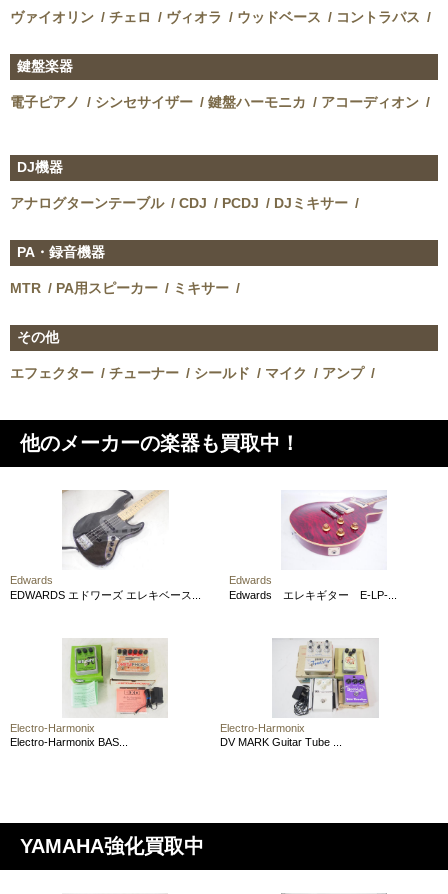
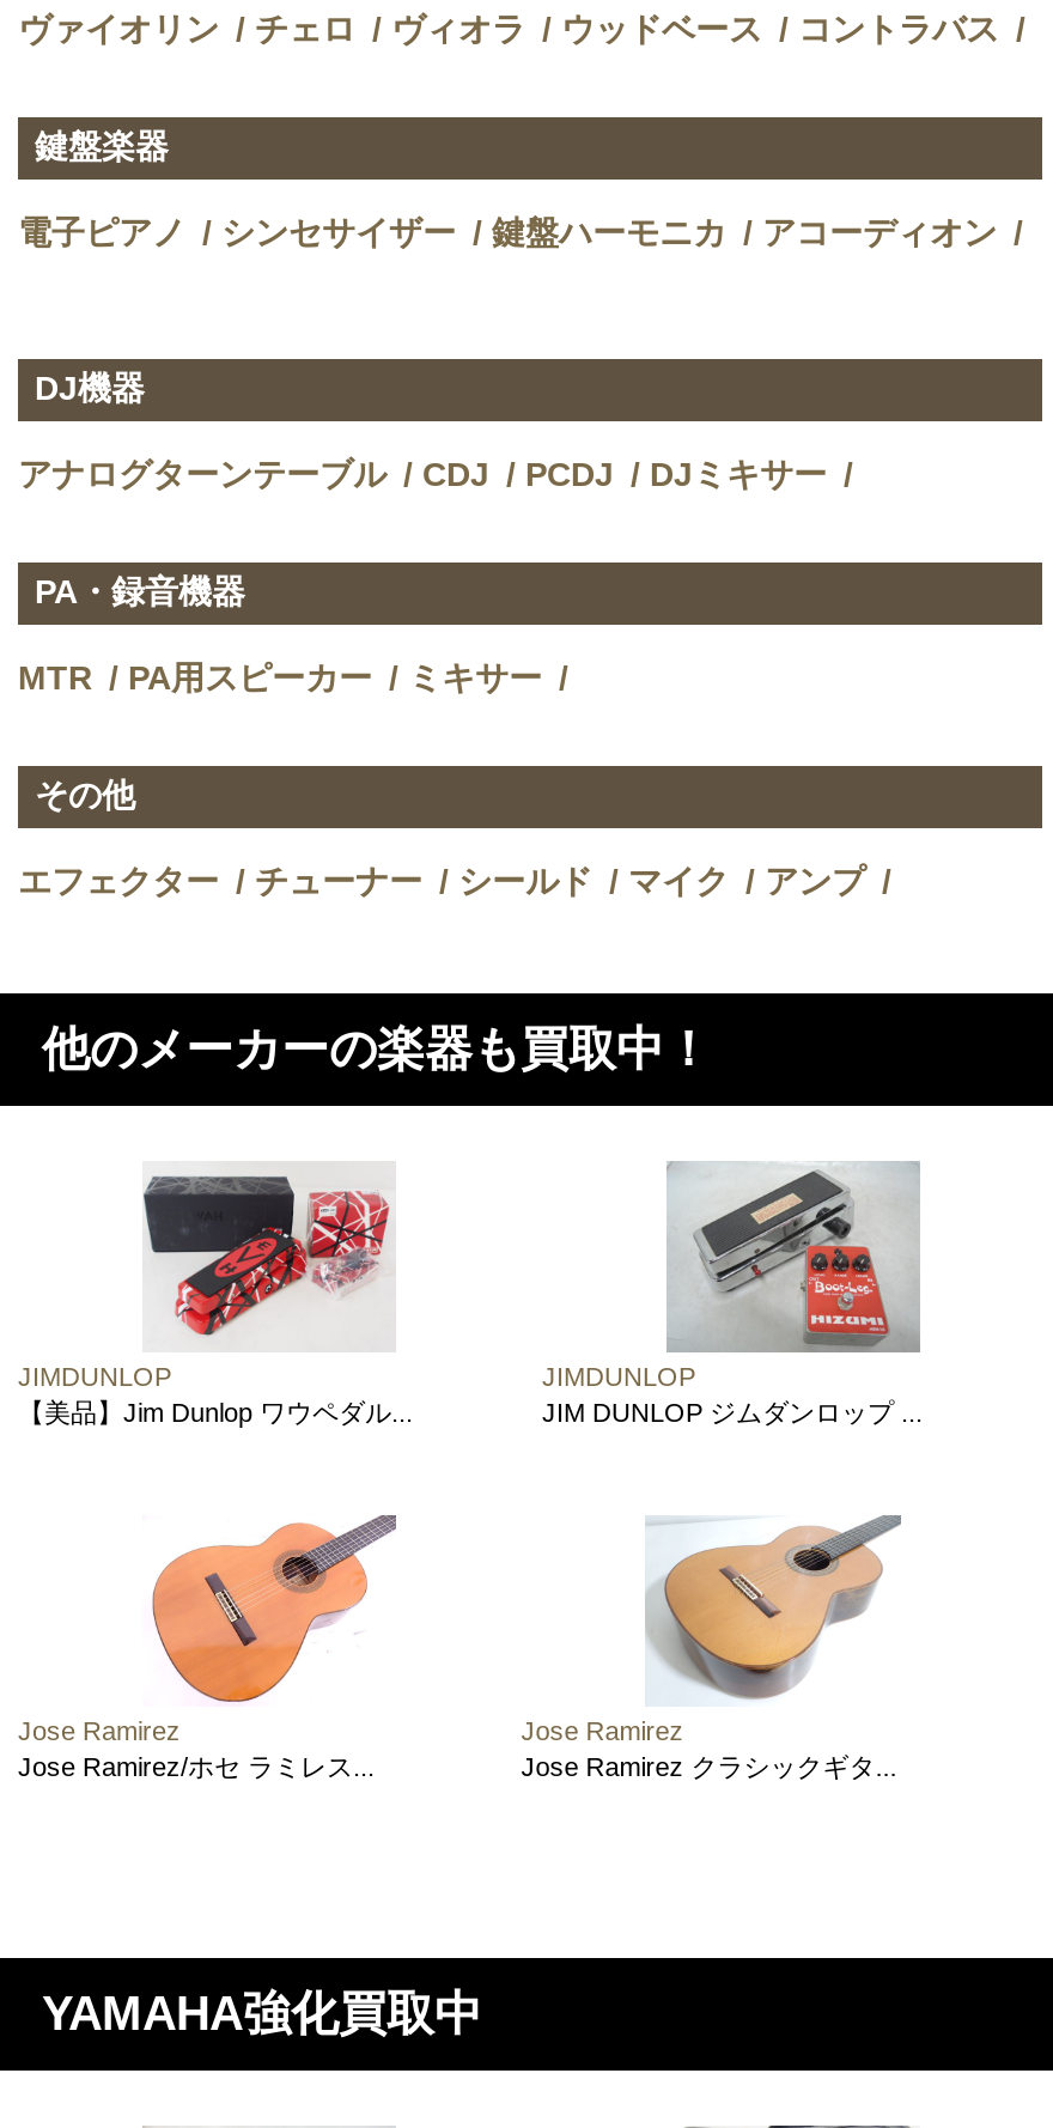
[10,490,201,601] [image] | Edwards | EDWARDS エドワーズ エレキベース... -> [18,1163,413,1426] [image] | JIMDUNLOP | 【美品】Jim Dunlop ワウペダル...
[229,491,397,601] [image] | Edwards | Edwards エレキギター E-LP-... -> [542,1161,923,1426] [image] | JIMDUNLOP | JIM DUNLOP ジムダンロップ ...
[10,638,168,748] [image] | Electro-Harmonix | Electro-Harmonix BAS... -> [18,1515,396,1780] [image] | Jose Ramirez | Jose Ramirez/ホセ ラミレス...
[220,639,378,748] [image] | Electro-Harmonix | DV MARK Guitar Tube ... -> [521,1515,901,1780] [image] | Jose Ramirez | Jose Ramirez クラシックギタ...

